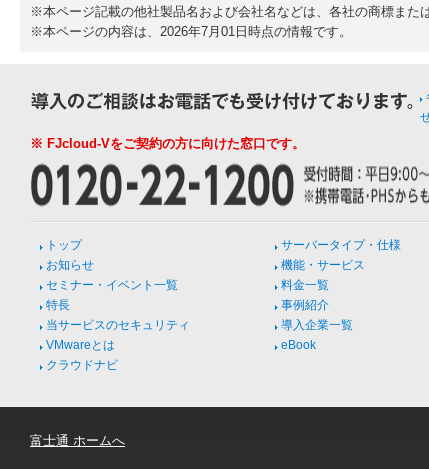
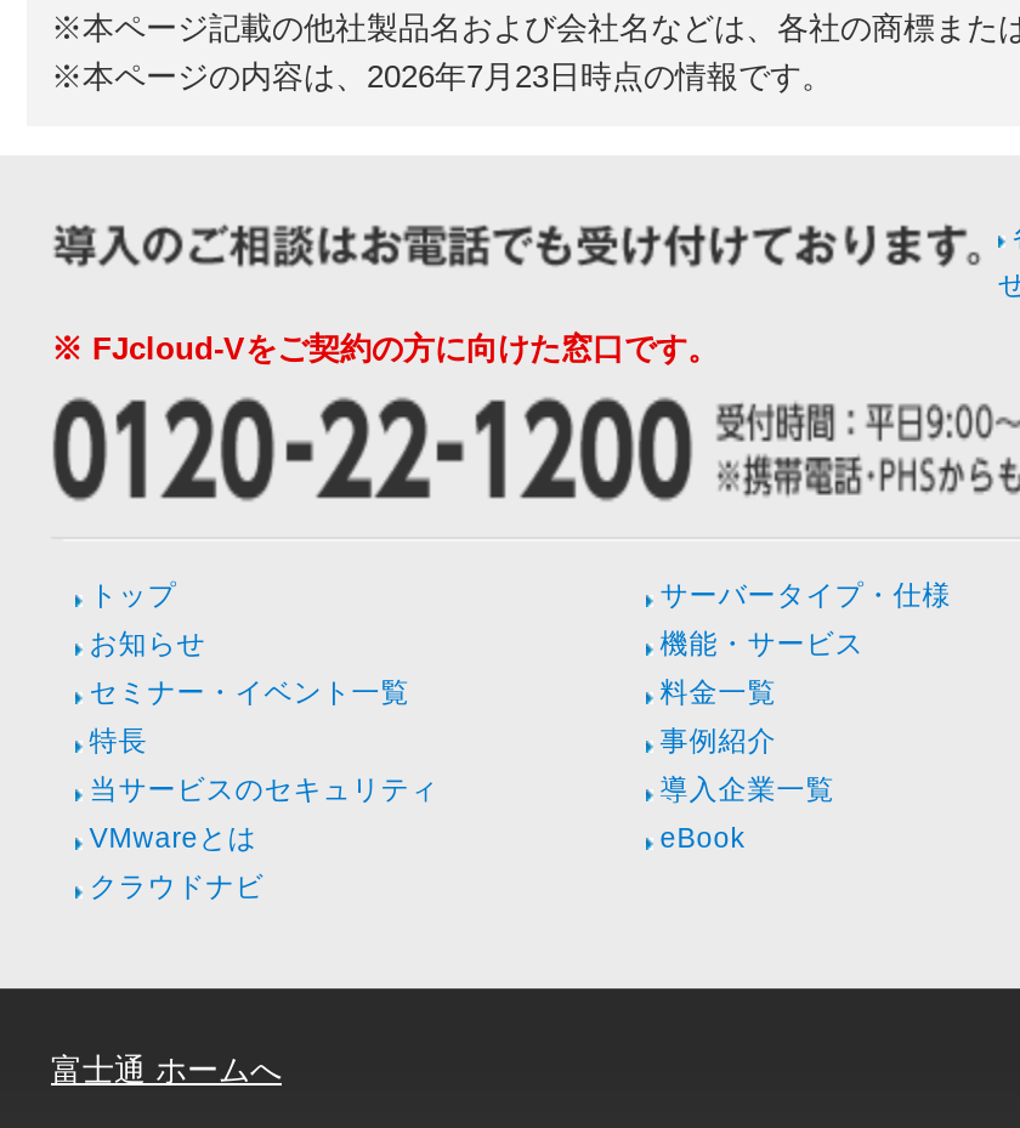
[30,23,352,38] ※本ページの内容は、2026年7月01日時点の情報です。 -> [51,57,833,93] ※本ページの内容は、2026年7月23日時点の情報です。

